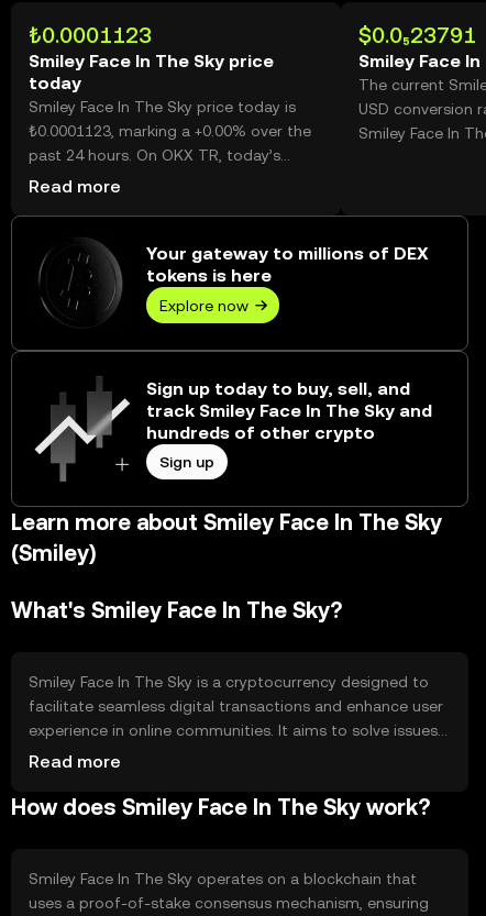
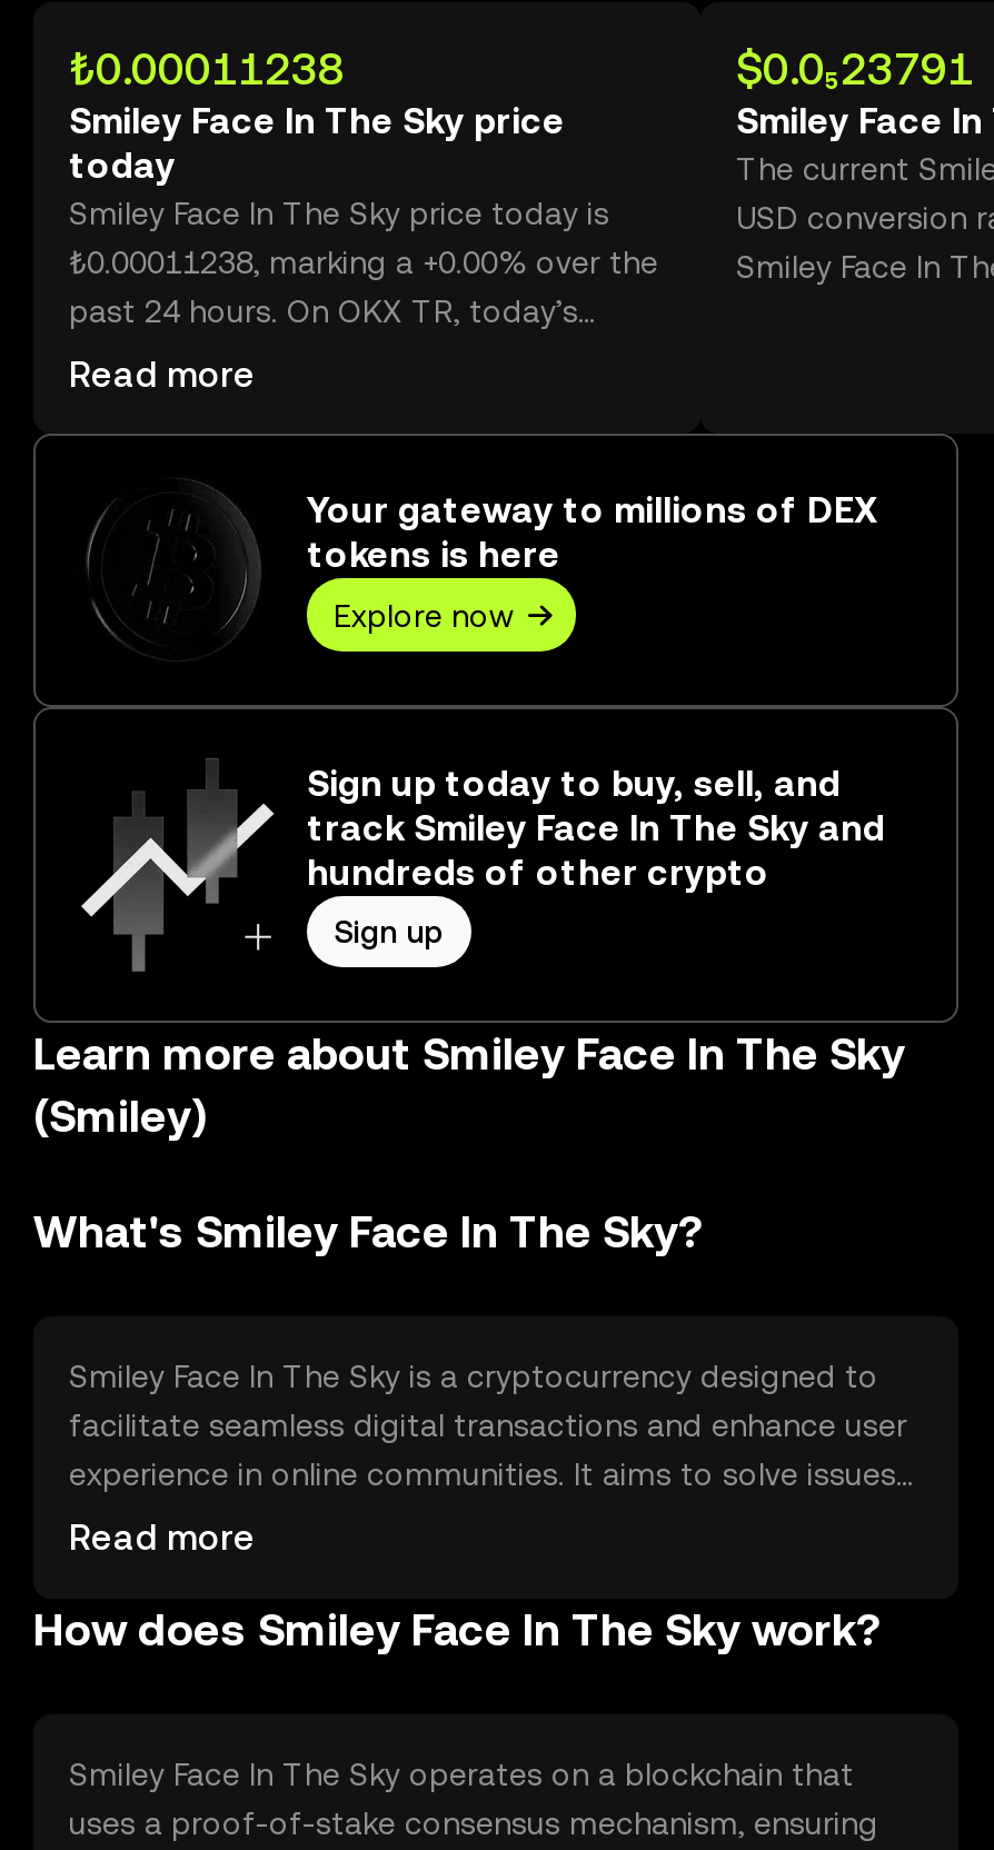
[29,22,152,48] ₺0.0001123 -> [69,42,345,96] ₺0.00011238
[29,122,311,140] ₺0.0001123, marking a +0.00% over the -> [69,245,658,280] ₺0.00011238, marking a +0.00% over the

